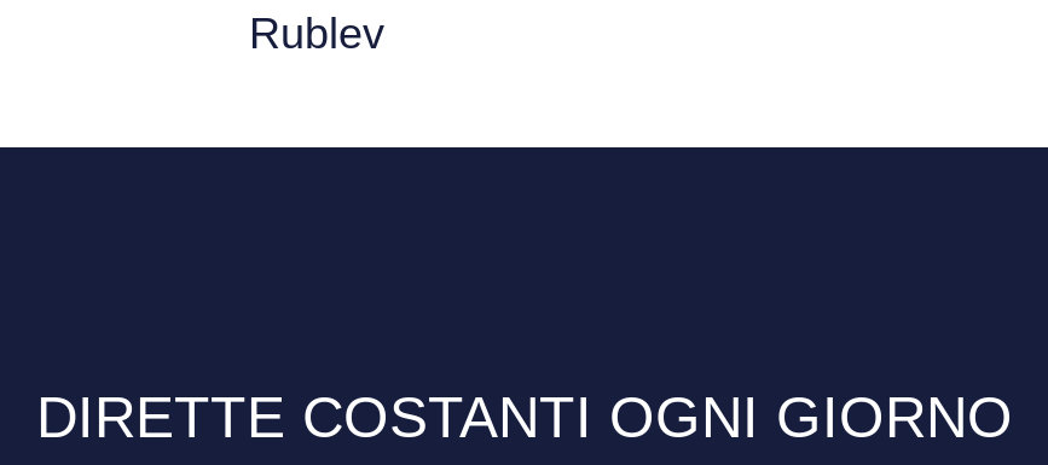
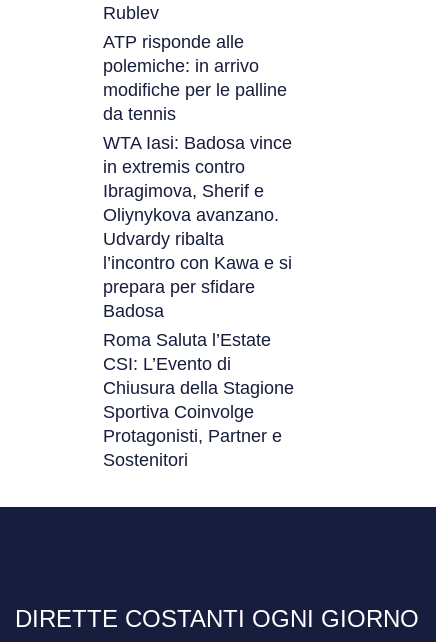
none -> [103,32,294,470] ATP risponde alle | polemiche: in arrivo | modifiche per le palline | da tennis | WTA Iasi: Badosa vince | in extremis contro | Ibragimova, Sherif e | Oliynykova avanzano. | Udvardy ribalta | l’incontro con Kawa e si | prepara per sfidare | Badosa | Roma Saluta l’Estate | CSI: L’Evento di | Chiusura della Stagione | Sportiva Coinvolge | Protagonisti, Partner e | Sostenitori

